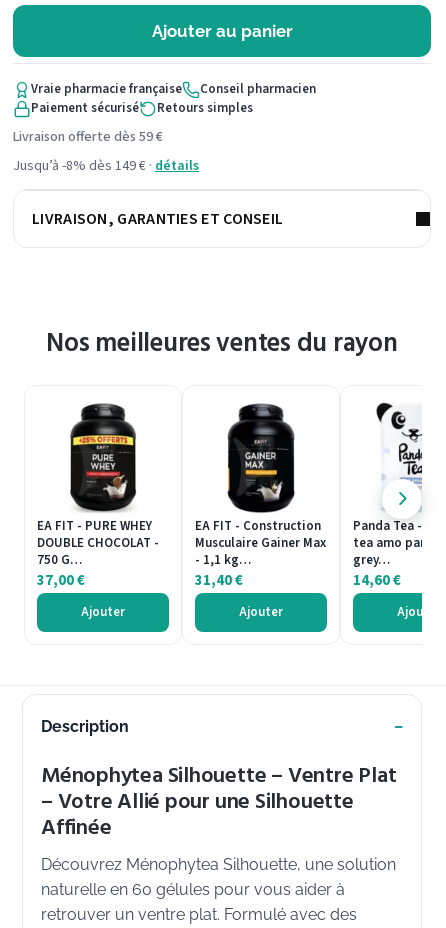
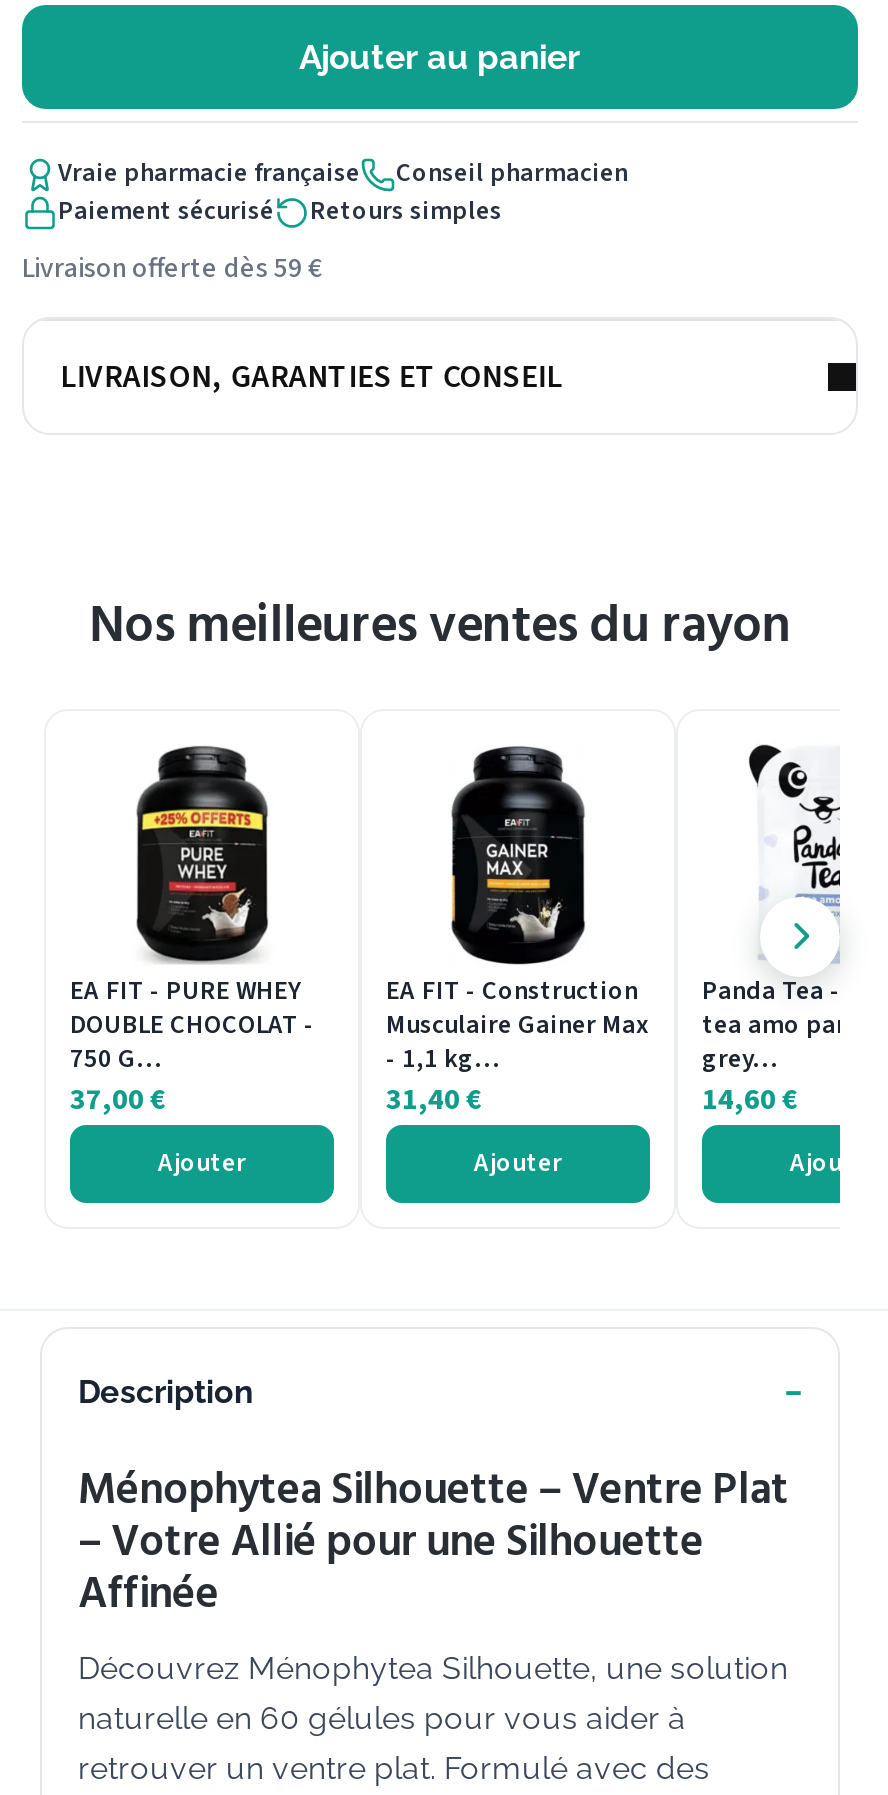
[13,156,199,176] Jusqu’à -8% dès 149 € · détails -> none

